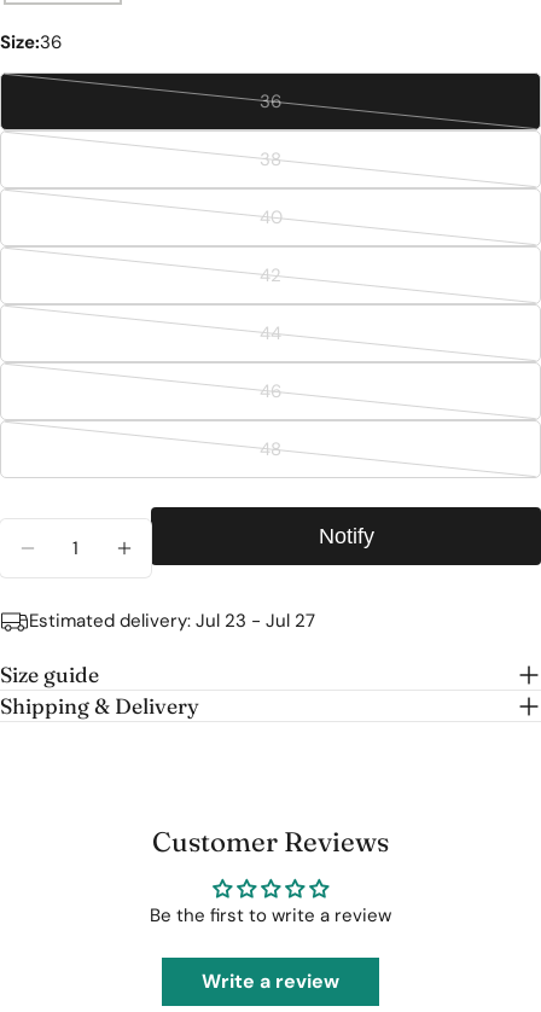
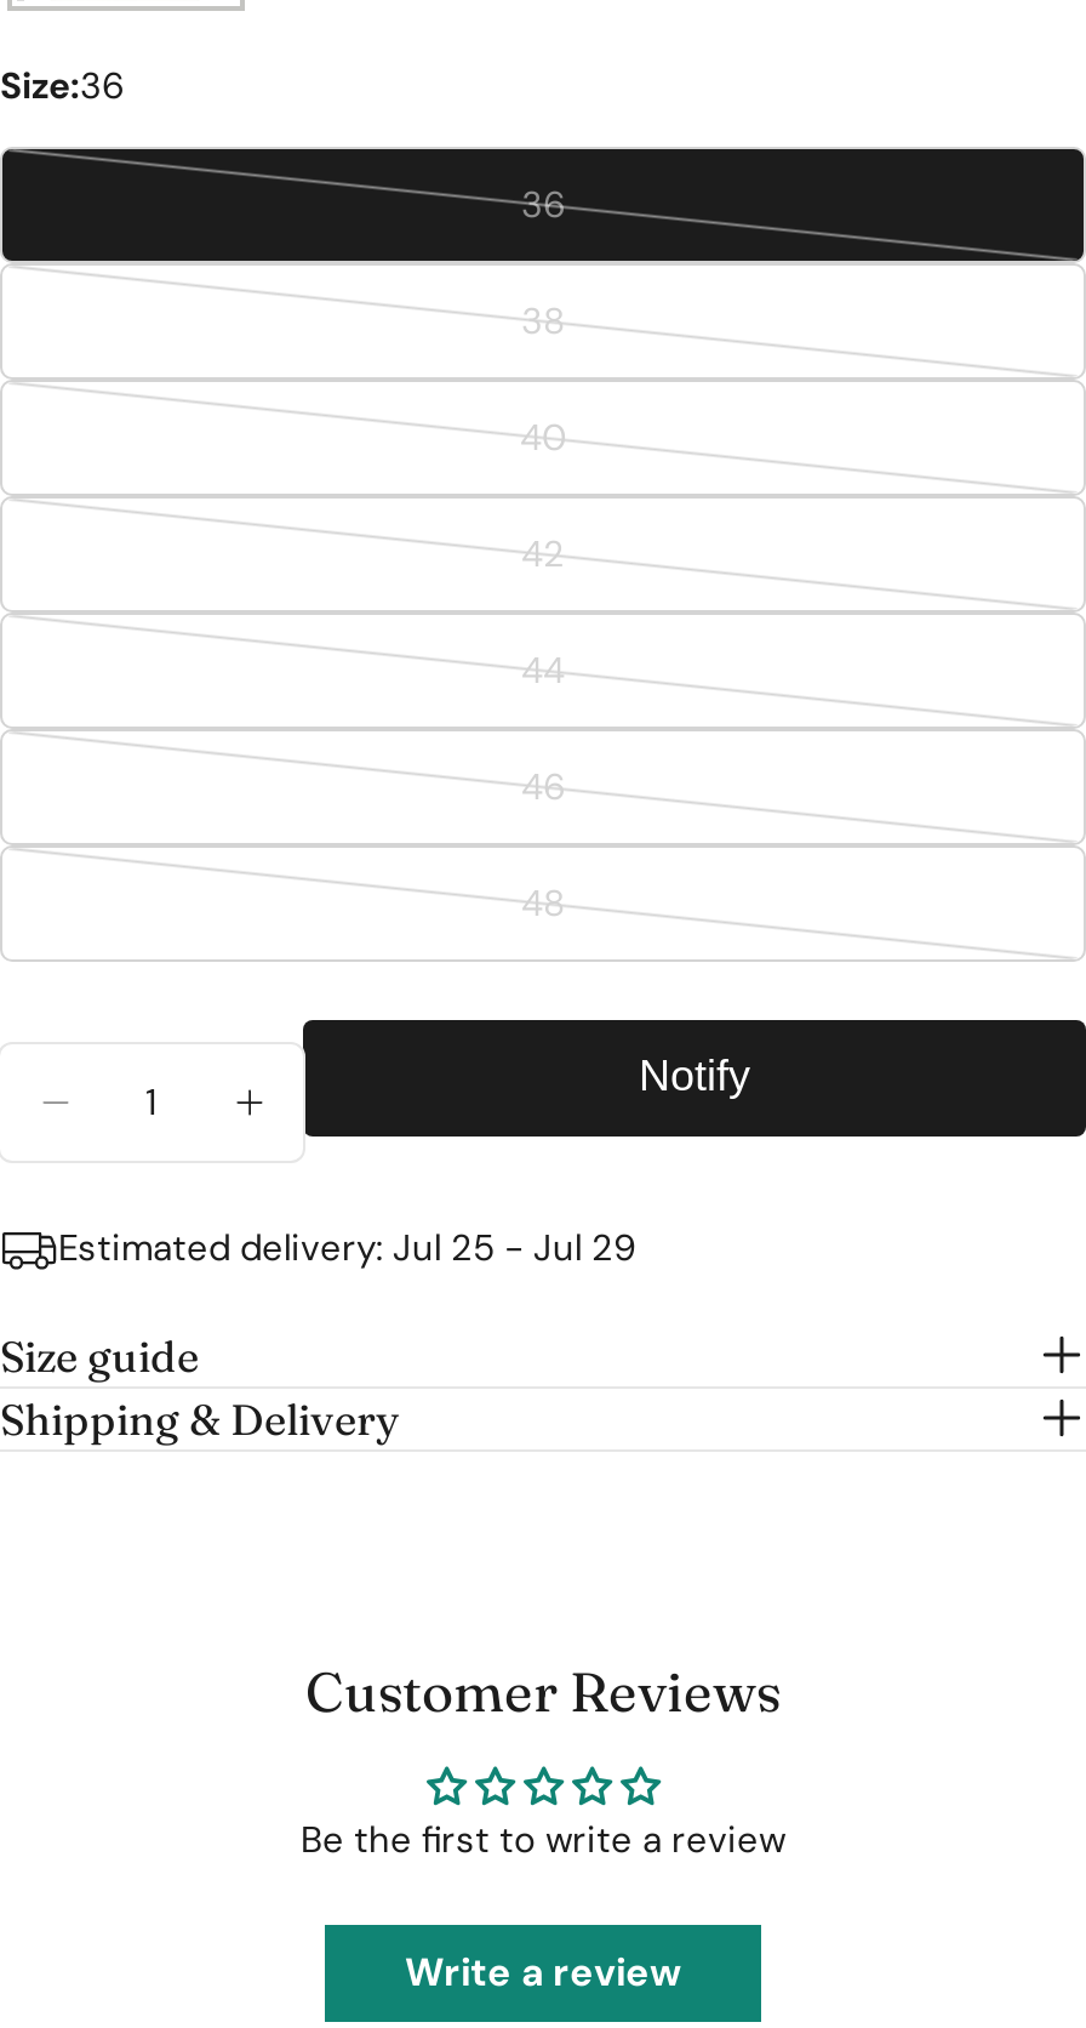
[29,609,315,633] Estimated delivery: Jul 23 - Jul 27 -> [58,1223,635,1272] Estimated delivery: Jul 25 - Jul 29

